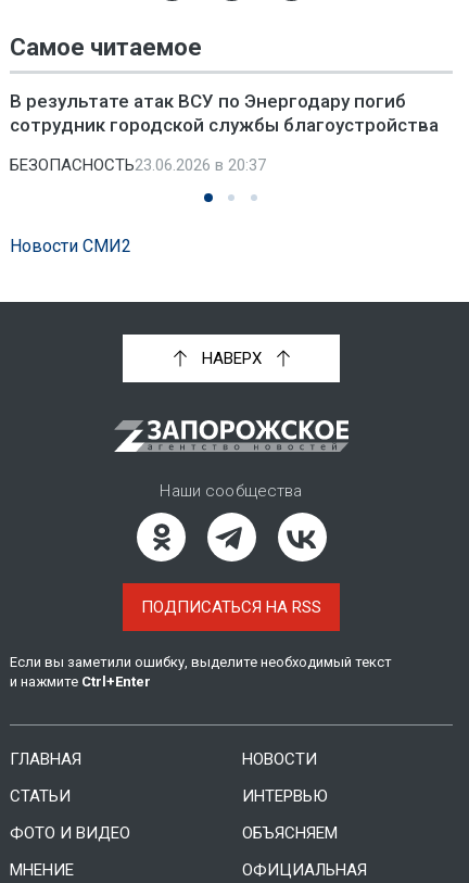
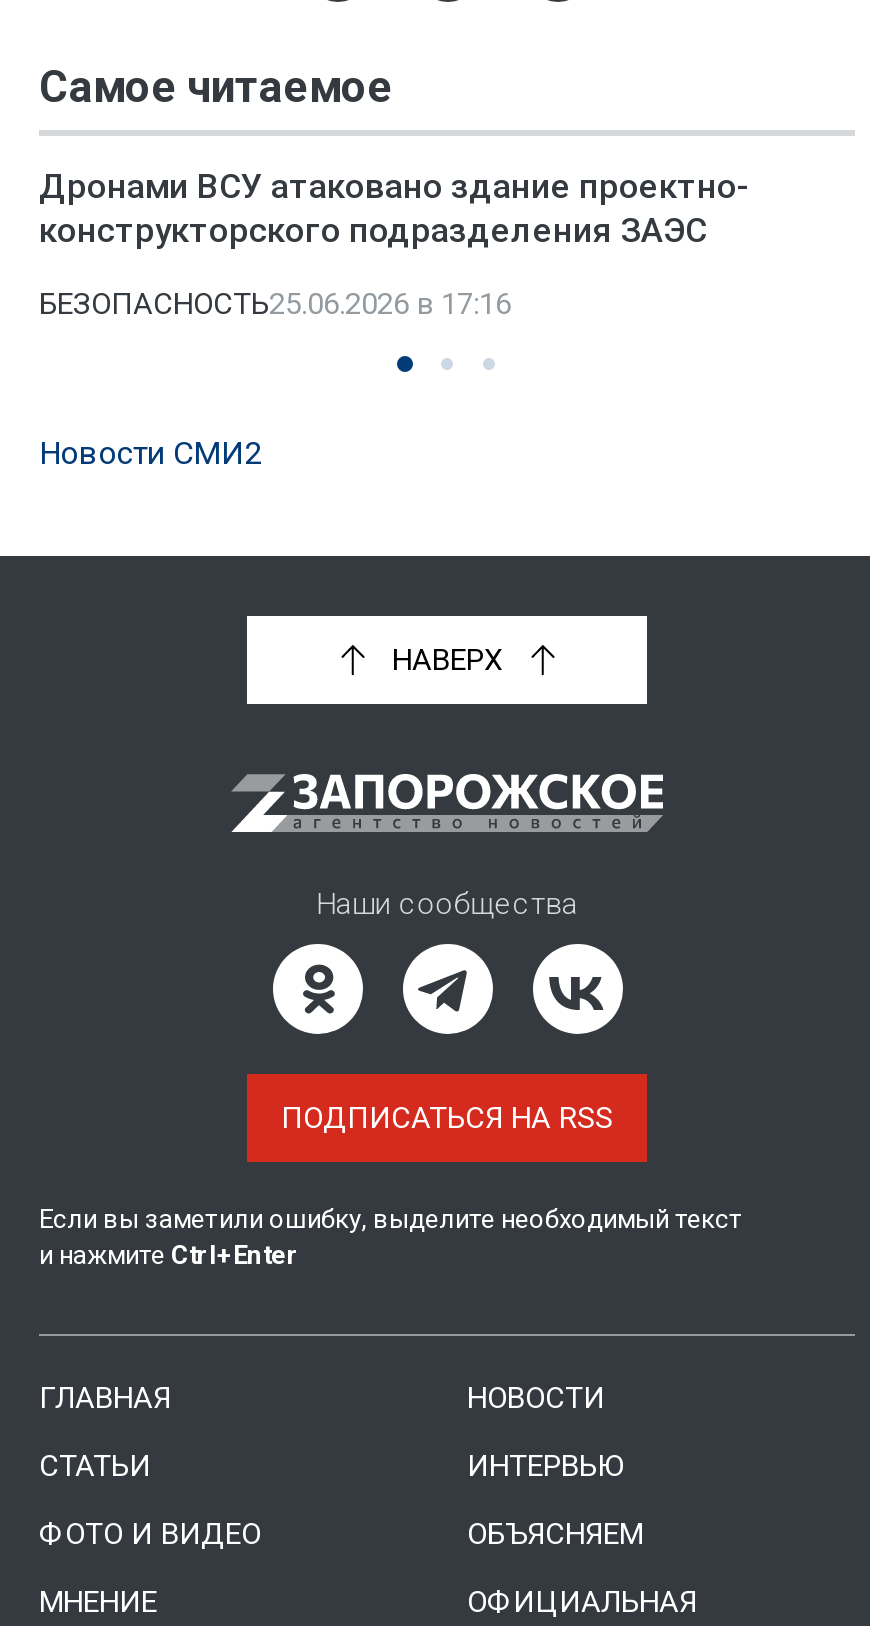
[10,90,439,136] В результате атак ВСУ по Энергодару погиб | сотрудник городской службы благоустройства -> [39,166,749,250] Дронами ВСУ атаковано здание проектно- | конструкторского подразделения ЗАЭС
[10,155,266,175] БЕЗОПАСНОСТЬ23.06.2026 в 20:37 -> [39,286,511,322] БЕЗОПАСНОСТЬ25.06.2026 в 17:16

